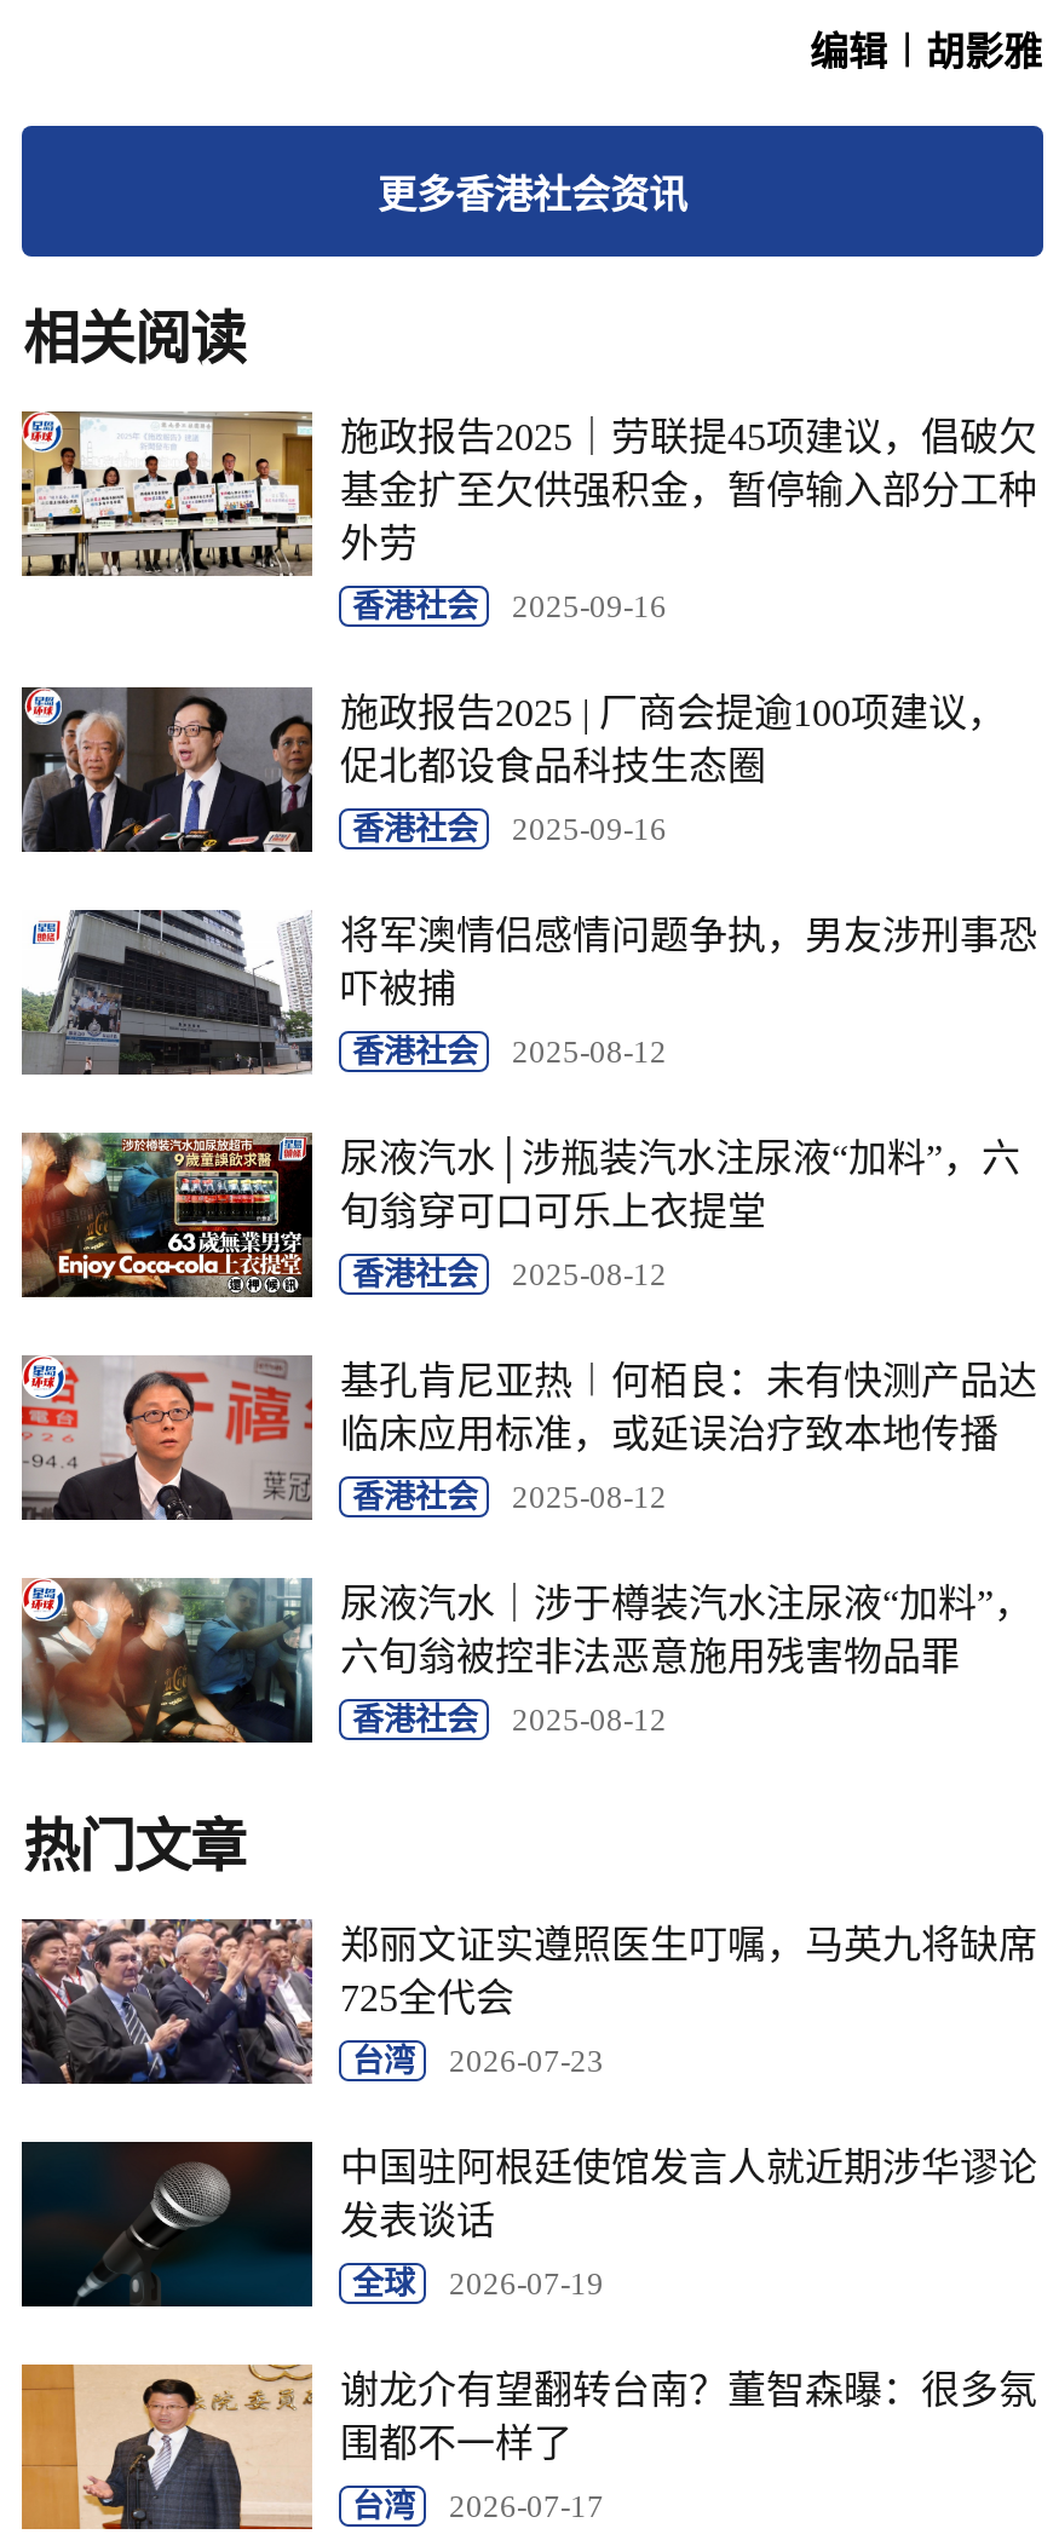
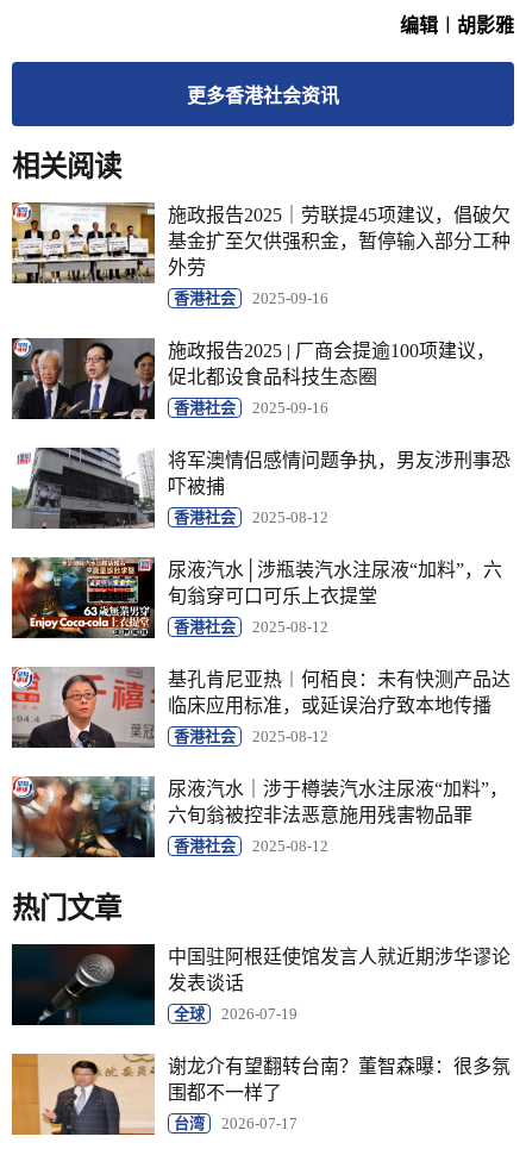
[19,1917,1037,2086] [image] | 郑丽文证实遵照医生叮嘱，马英九将缺席 | 725全代会 | 台湾 | 2026-07-23 -> none

